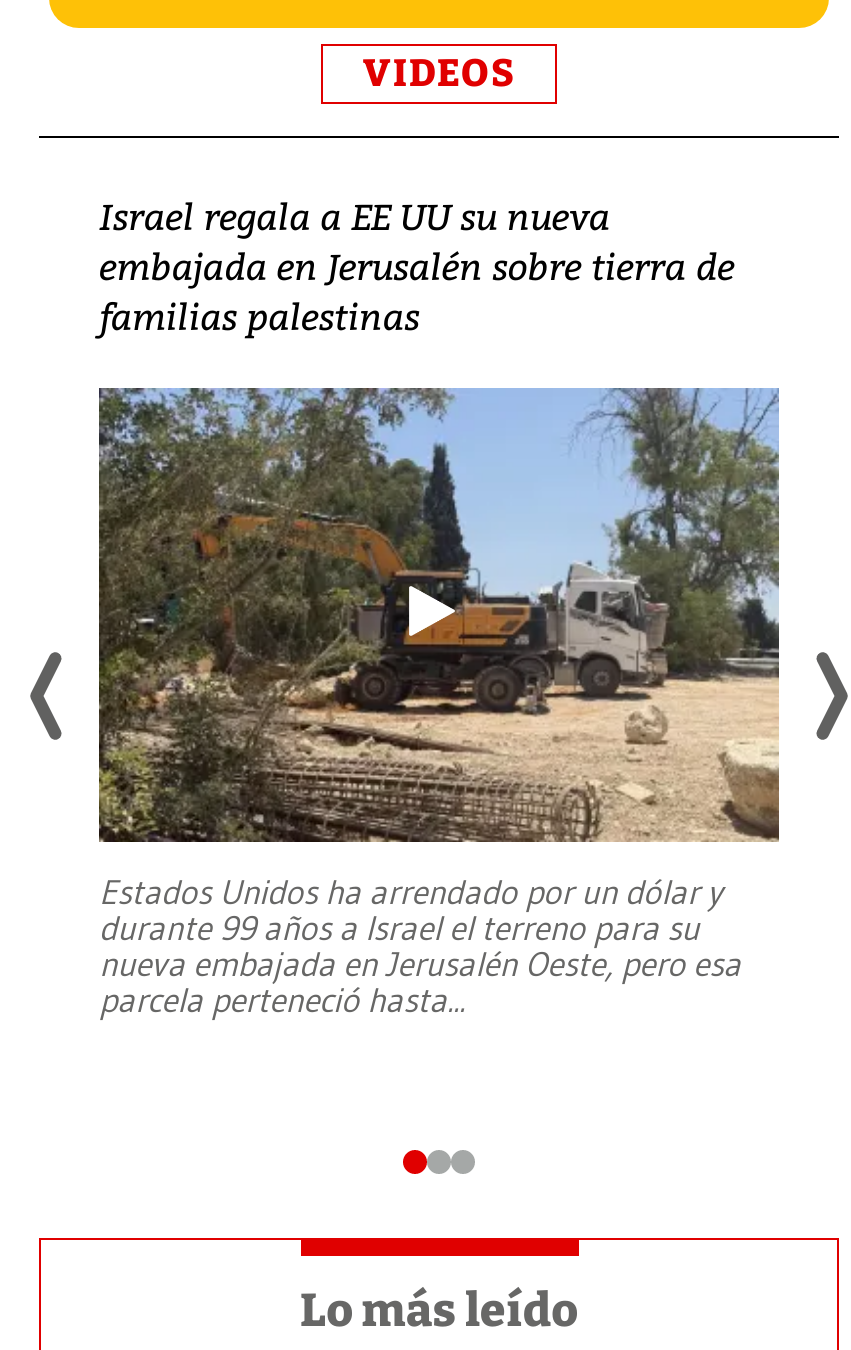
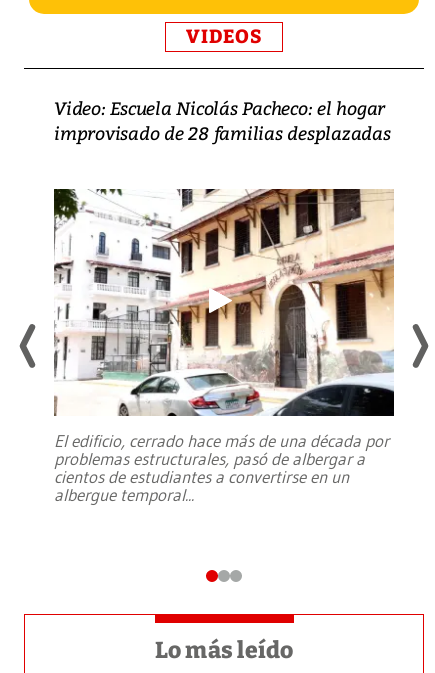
[99,191,735,341] Israel regala a EE UU su nueva | embajada en Jerusalén sobre tierra de | familias palestinas -> [54,95,390,145] Video: Escuela Nicolás Pacheco: el hogar | improvisado de 28 familias desplazadas
[97,386,781,1020] [image] | Estados Unidos ha arrendado por un dólar y | durante 99 años a Israel el terreno para su | nueva embajada en Jerusalén Oeste, pero esa | parcela perteneció hasta... -> [54,188,395,505] [image] | El edificio, cerrado hace más de una década por | problemas estructurales, pasó de albergar a | cientos de estudiantes a convertirse en un | albergue temporal...

